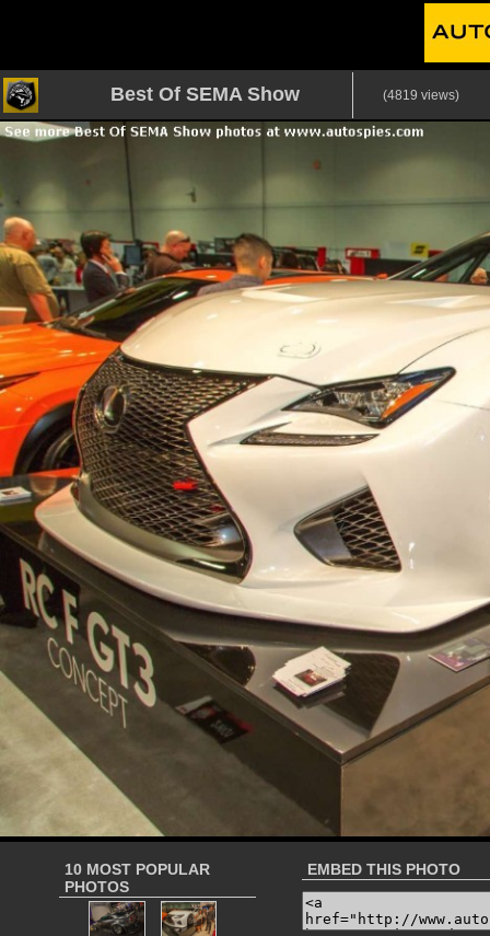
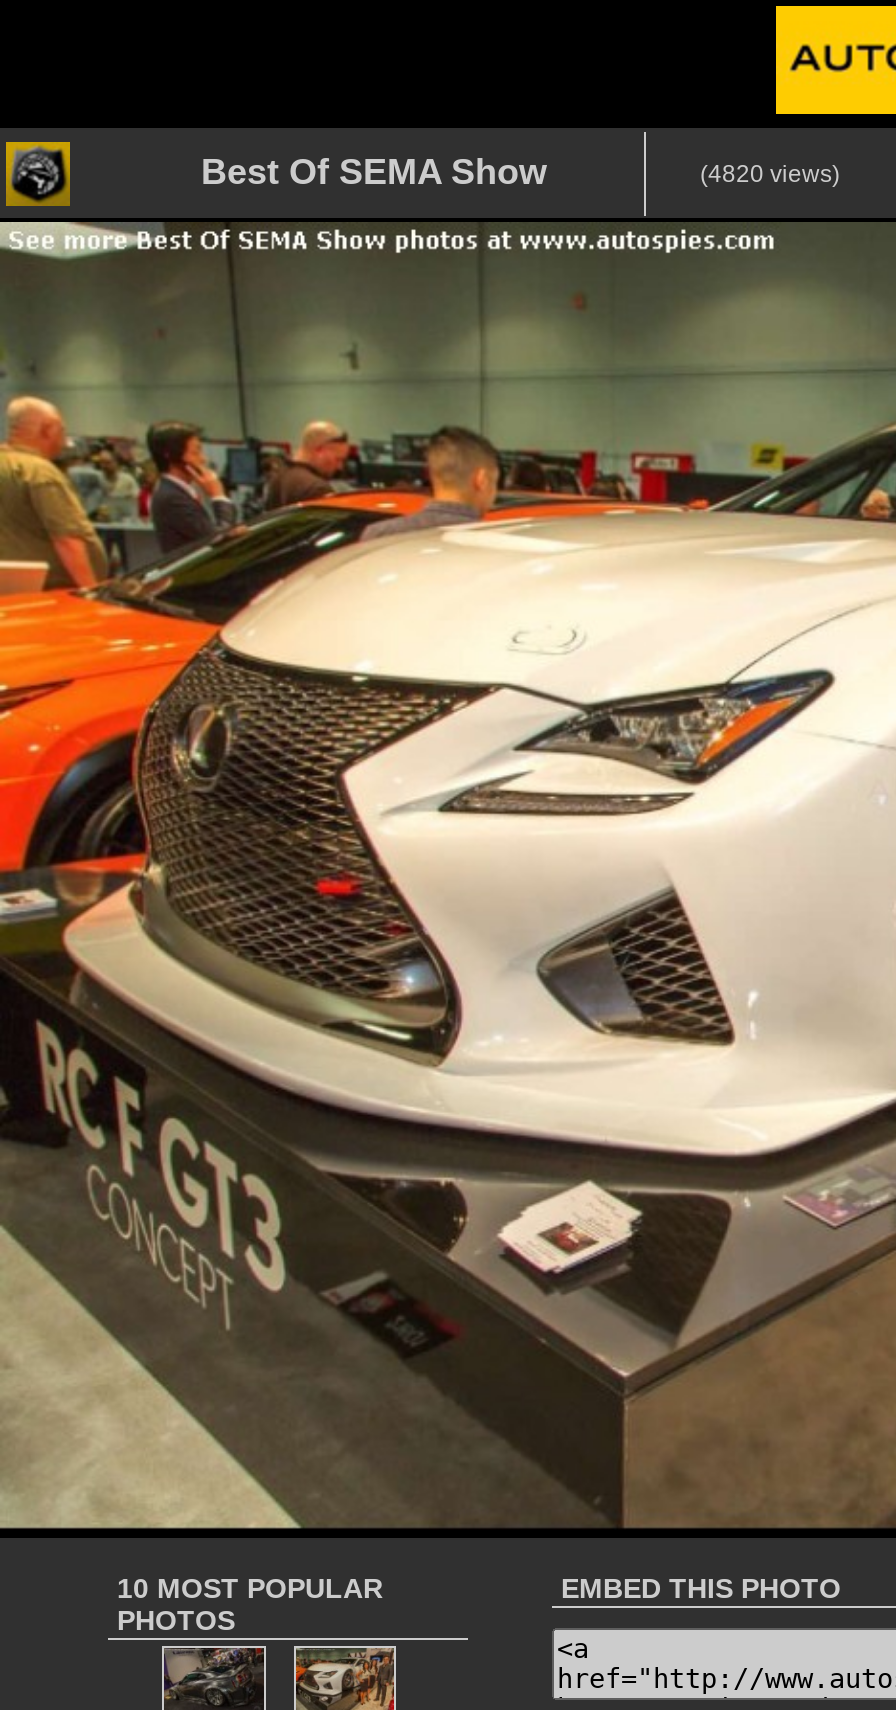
[383,88,459,103] (4819 views) -> [700,160,840,188] (4820 views)

